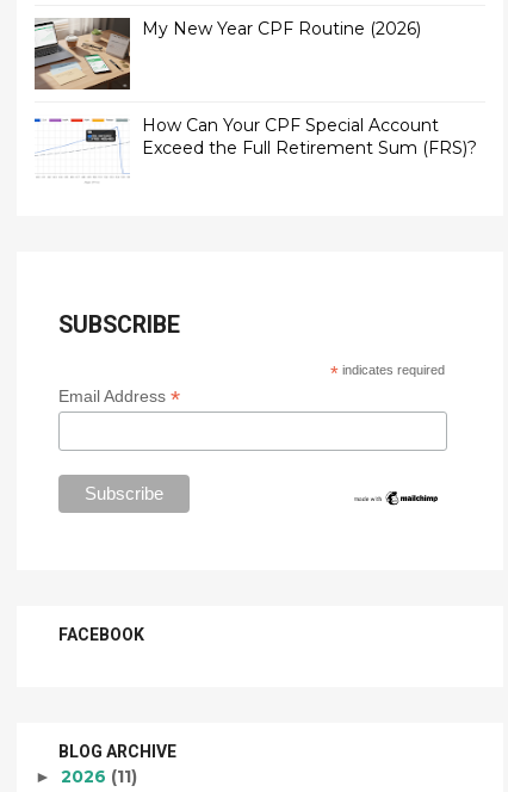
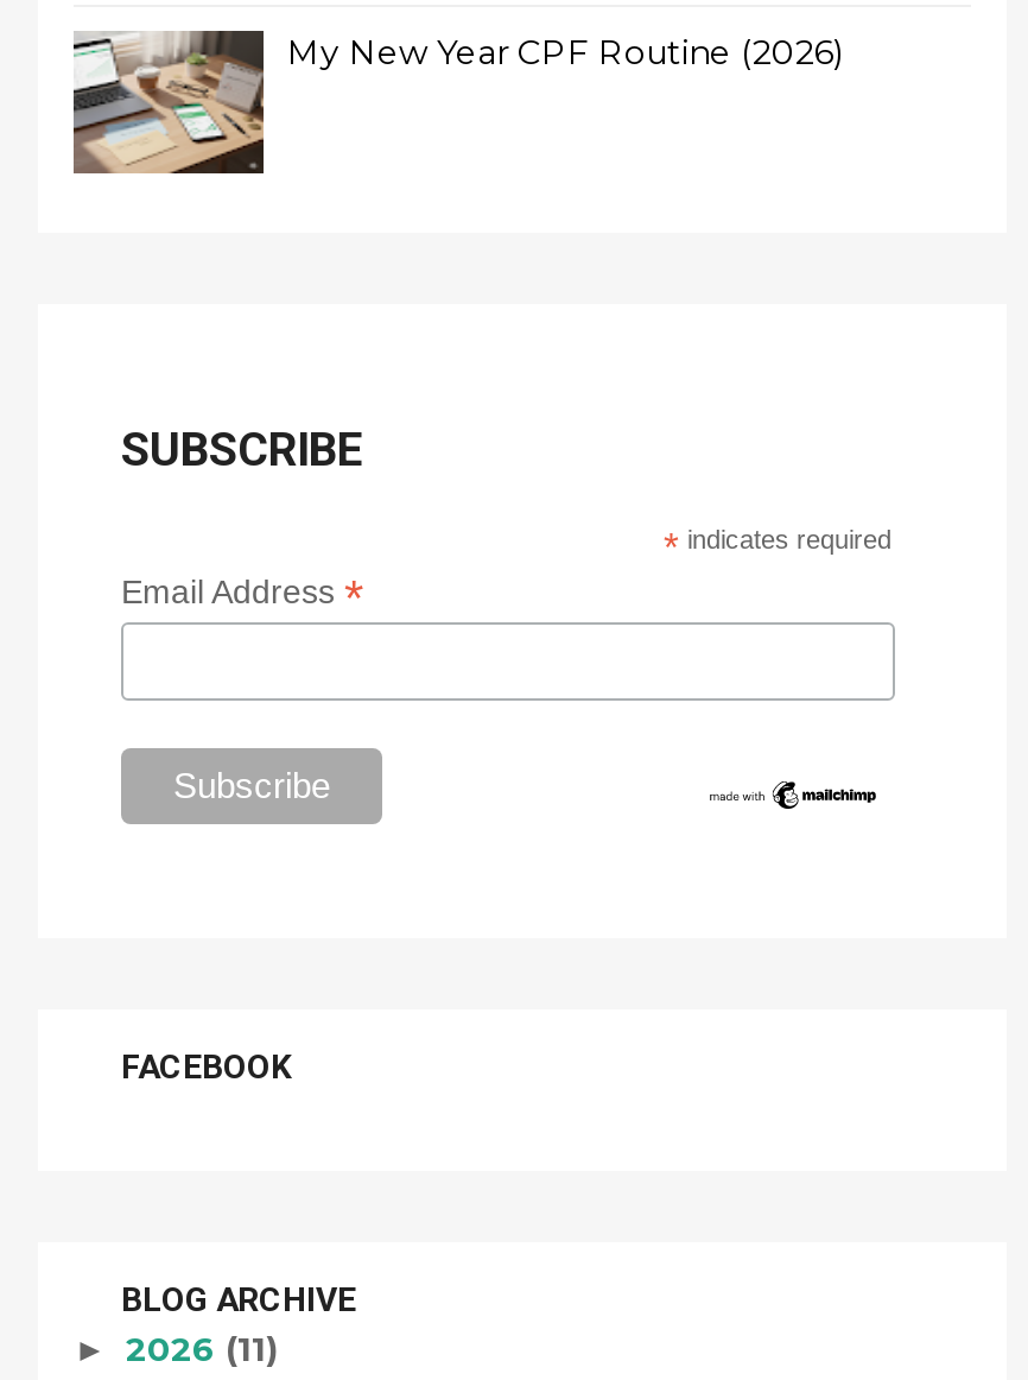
[33,115,477,184] [image] | How Can Your CPF Special Account | Exceed the Full Retirement Sum (FRS)? -> none

